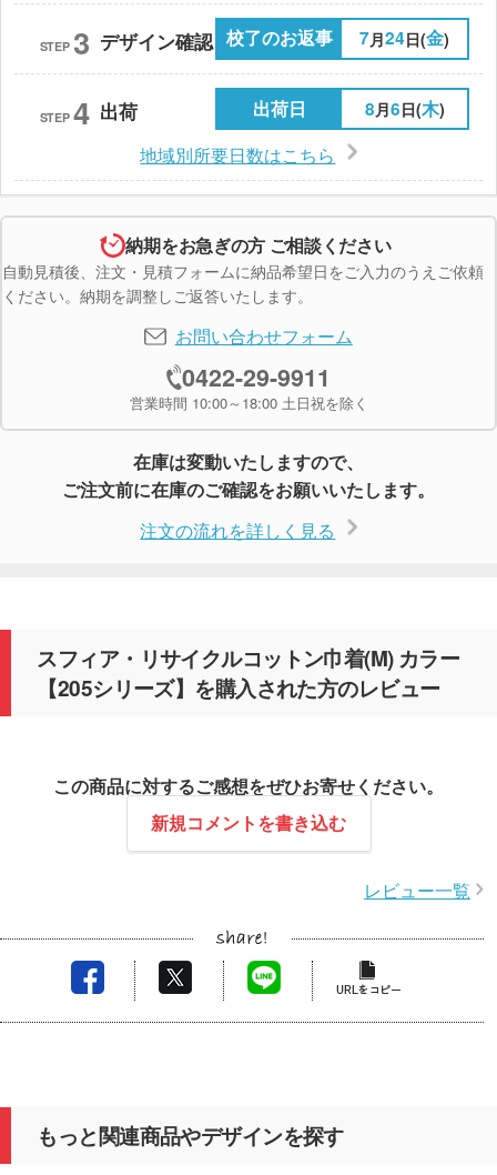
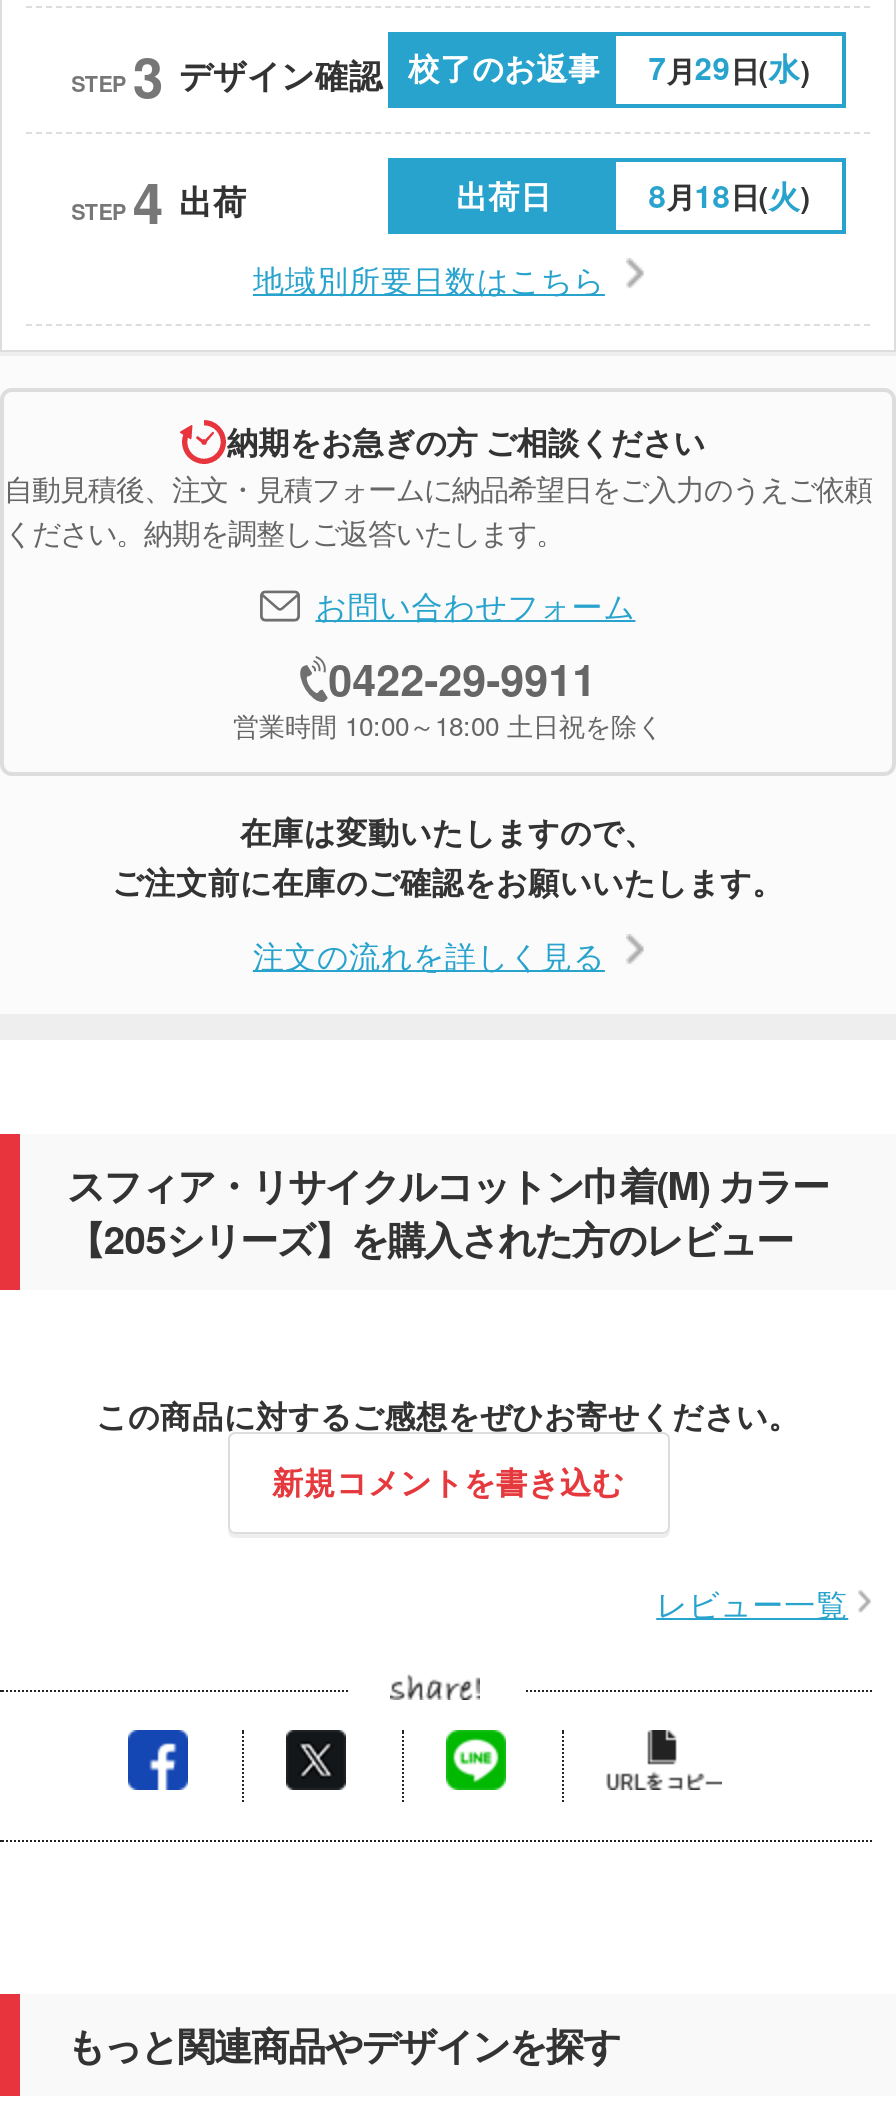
[360,26,450,50] 7月24日(金) -> [649,47,811,91] 7月29日(水)
[365,96,445,120] 8月6日(木) -> [649,173,811,217] 8月18日(火)

